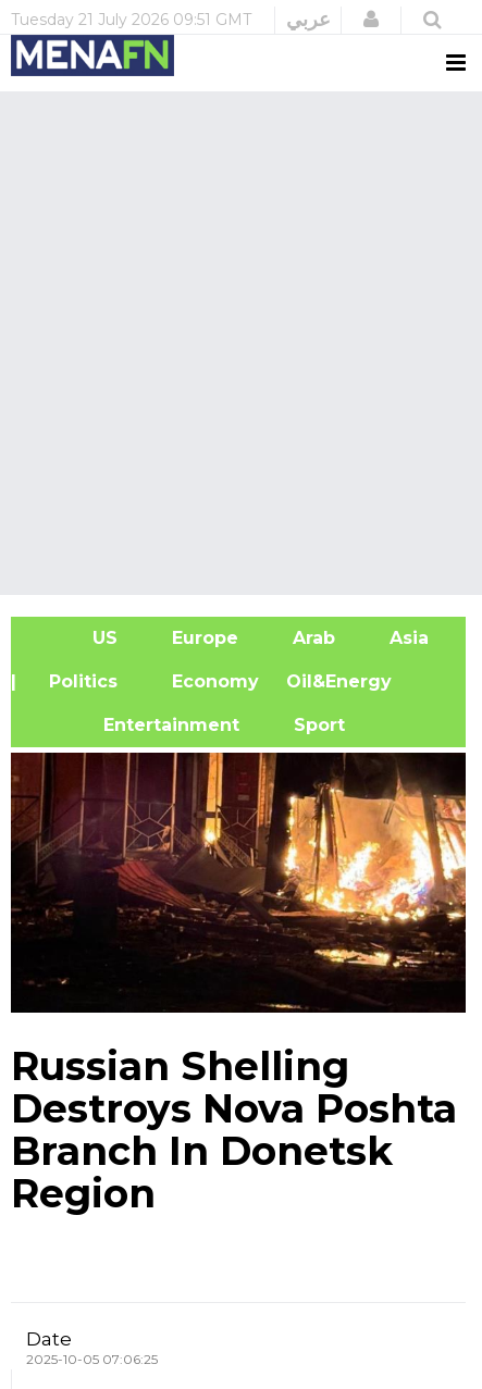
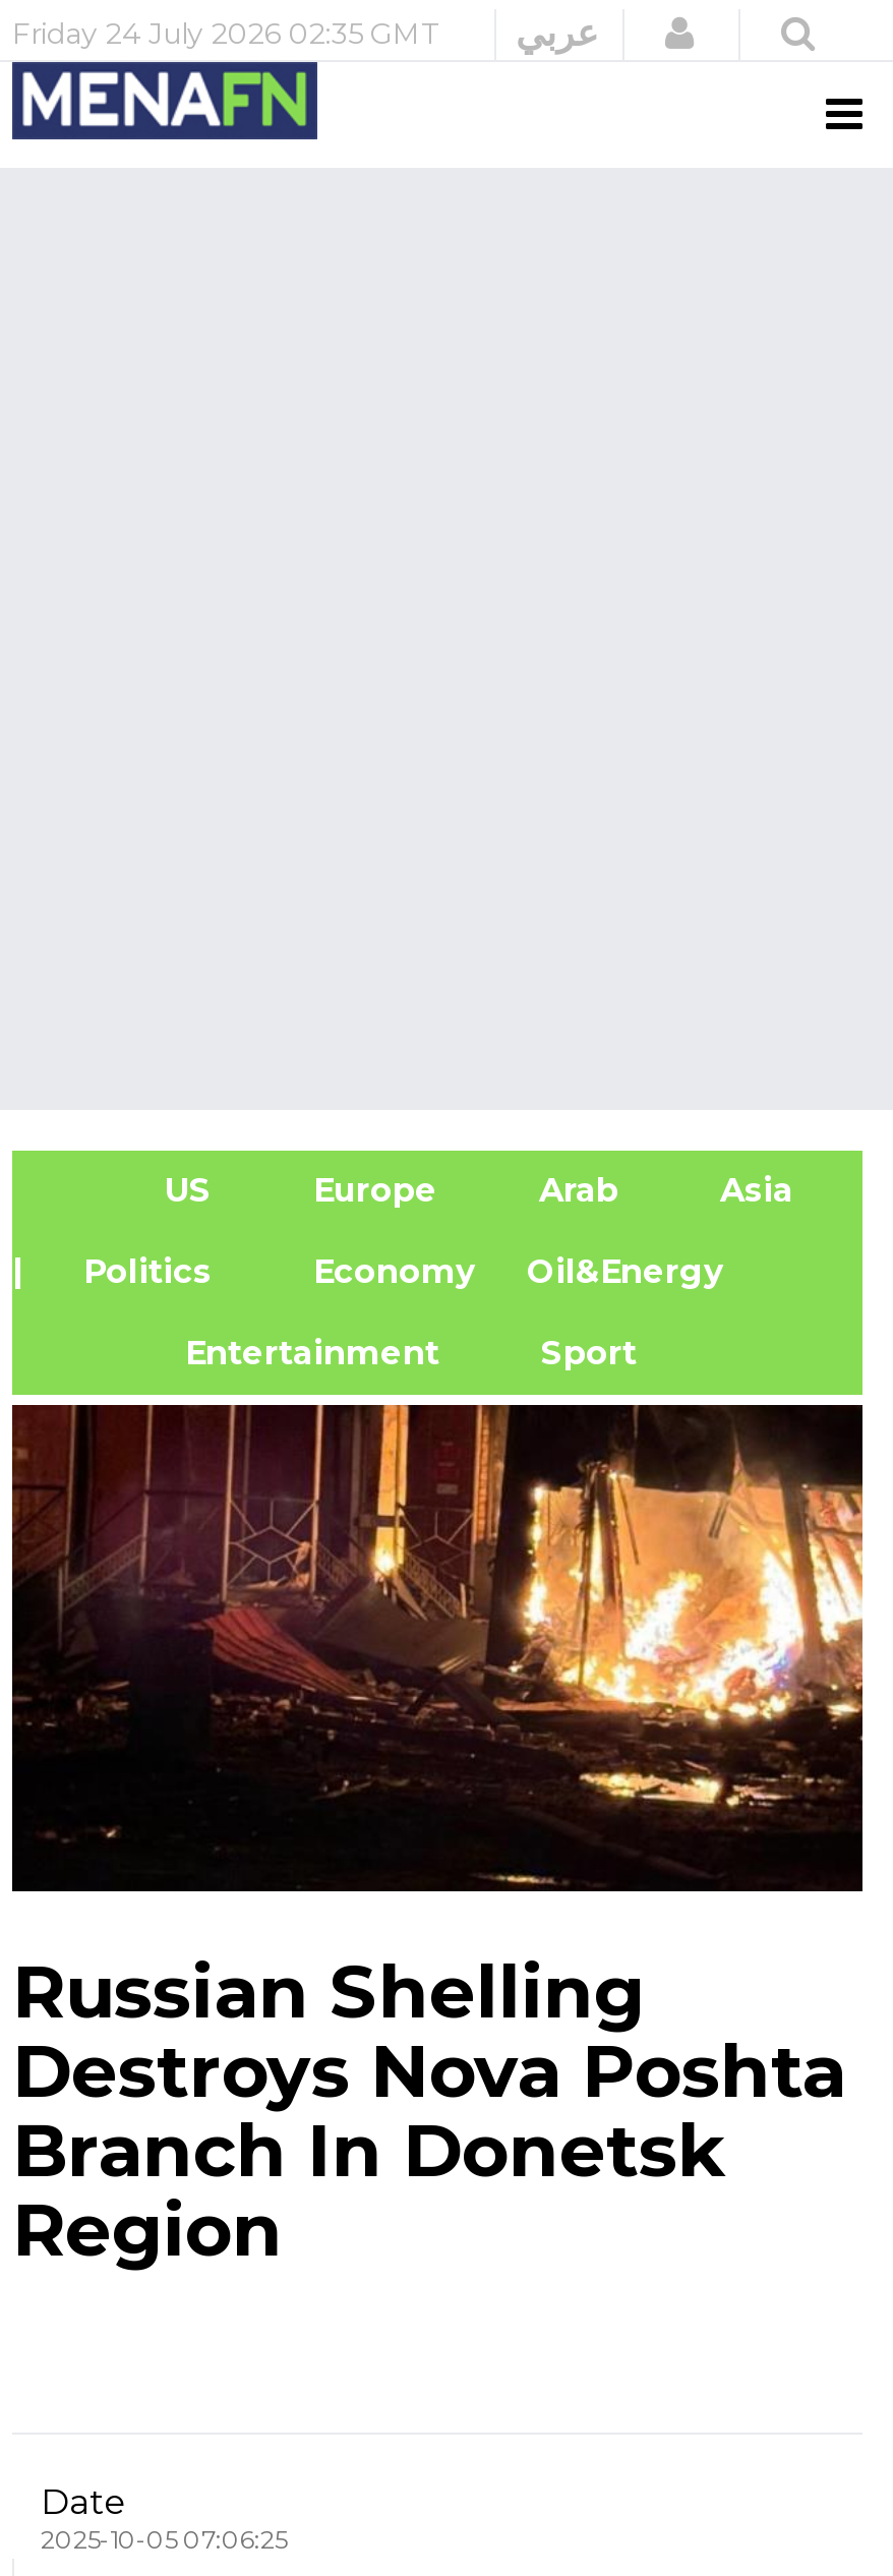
[11,10,251,29] Tuesday 21 July 2026 09:51 GMT -> [12,15,437,52] Friday 24 July 2026 02:35 GMT

